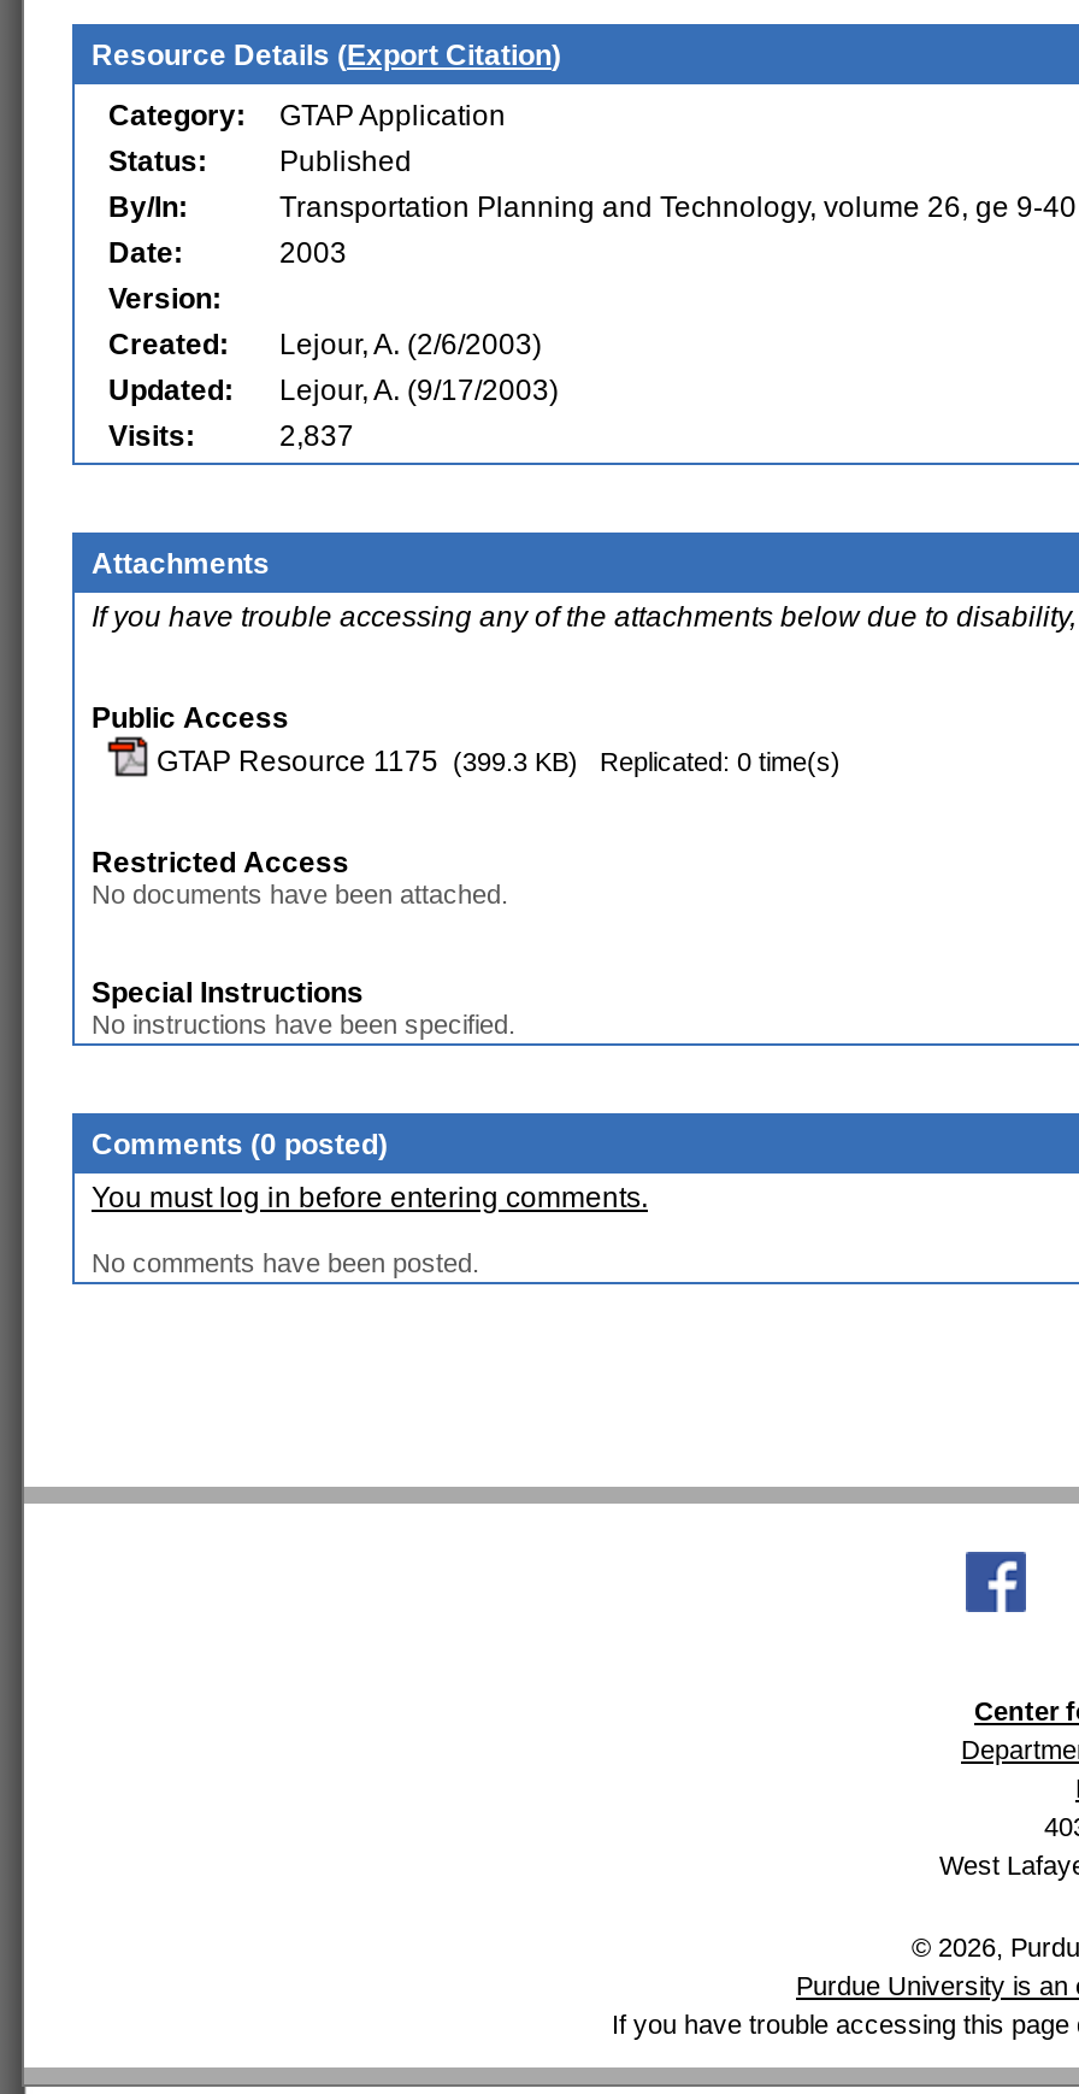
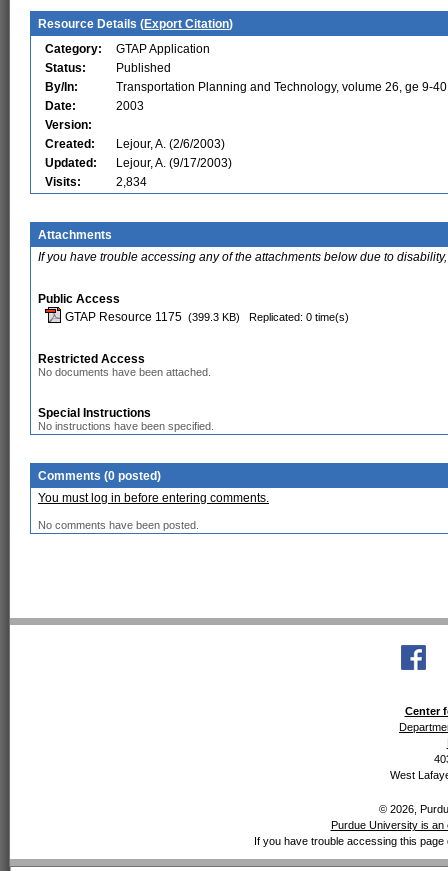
[279,419,354,453] 2,837 -> [116,175,147,189] 2,834

